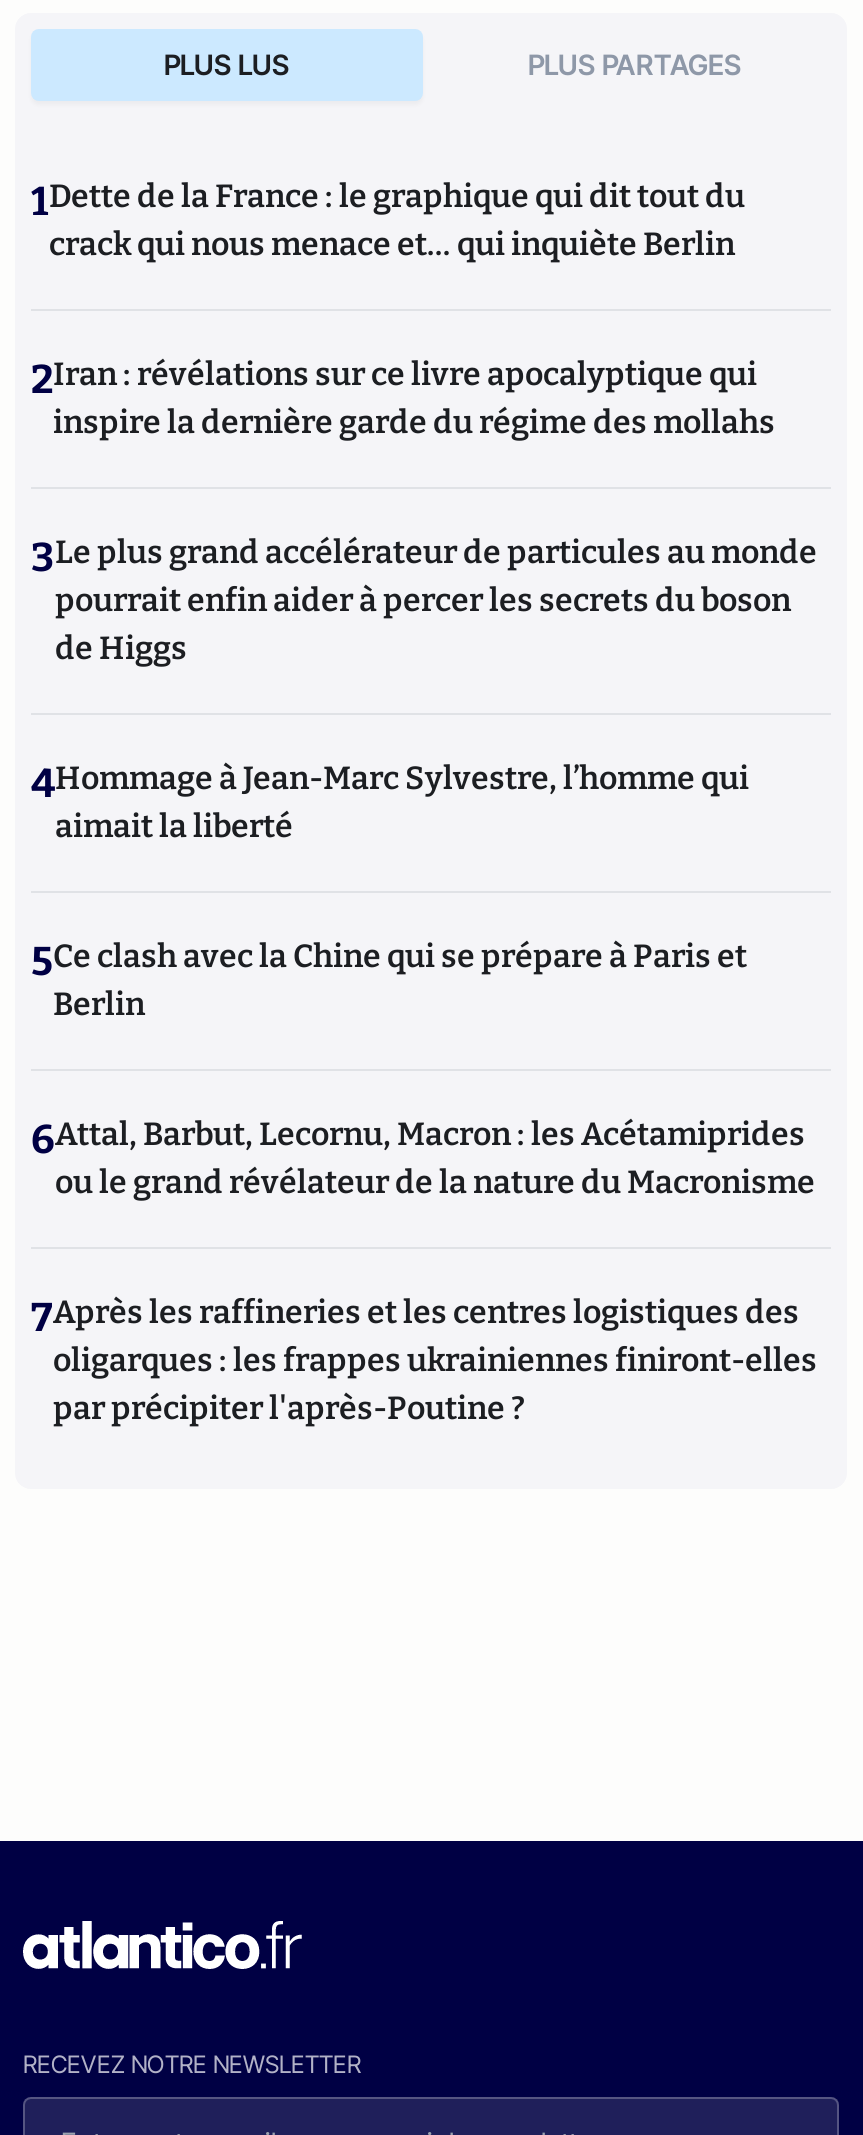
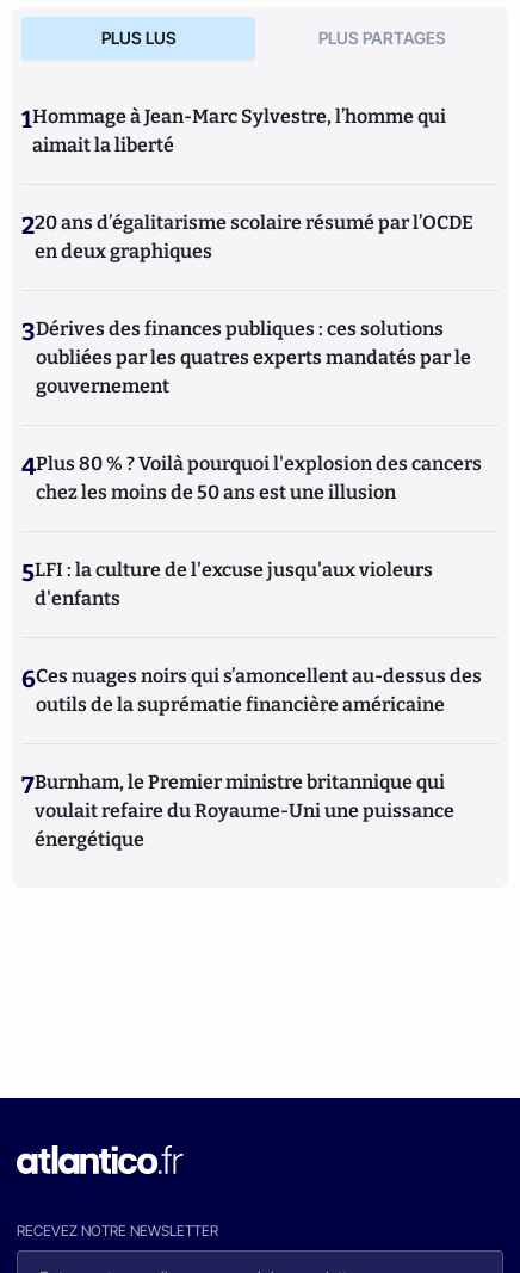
[31,177,817,807] 1Dette de la France : le graphique qui dit tout du | crack qui nous menace et… qui inquiète Berlin | 2Iran : révélations sur ce livre apocalyptique qui | inspire la dernière garde du régime des mollahs | 3Le plus grand accélérateur de particules au monde | pourrait enfin aider à percer les secrets du boson | de Higgs | 4Hommage à Jean-Marc Sylvestre, l’homme qui -> [21,105,446,134] 1Hommage à Jean-Marc Sylvestre, l’homme qui
moved [55,807,293,845] -> [32,134,174,156]: aimait la liberté
[31,937,817,1427] 5Ce clash avec la Chine qui se prépare à Paris et | Berlin | 6Attal, Barbut, Lecornu, Macron : les Acétamiprides | ou le grand révélateur de la nature du Macronisme | 7Après les raffineries et les centres logistiques des | oligarques : les frappes ukrainiennes finiront-elles | par précipiter l'après-Poutine ? -> [21,211,482,851] 220 ans d’égalitarisme scolaire résumé par l’OCDE | en deux graphiques | 3Dérives des finances publiques : ces solutions | oubliées par les quatres experts mandatés par le | gouvernement | 4Plus 80 % ? Voilà pourquoi l'explosion des cancers | chez les moins de 50 ans est une illusion | 5LFI : la culture de l'excuse jusqu'aux violeurs | d'enfants | 6Ces nuages noirs qui s’amoncellent au-dessus des | outils de la suprématie financière américaine | 7Burnham, le Premier ministre britannique qui | voulait refaire du Royaume-Uni une puissance | énergétique

